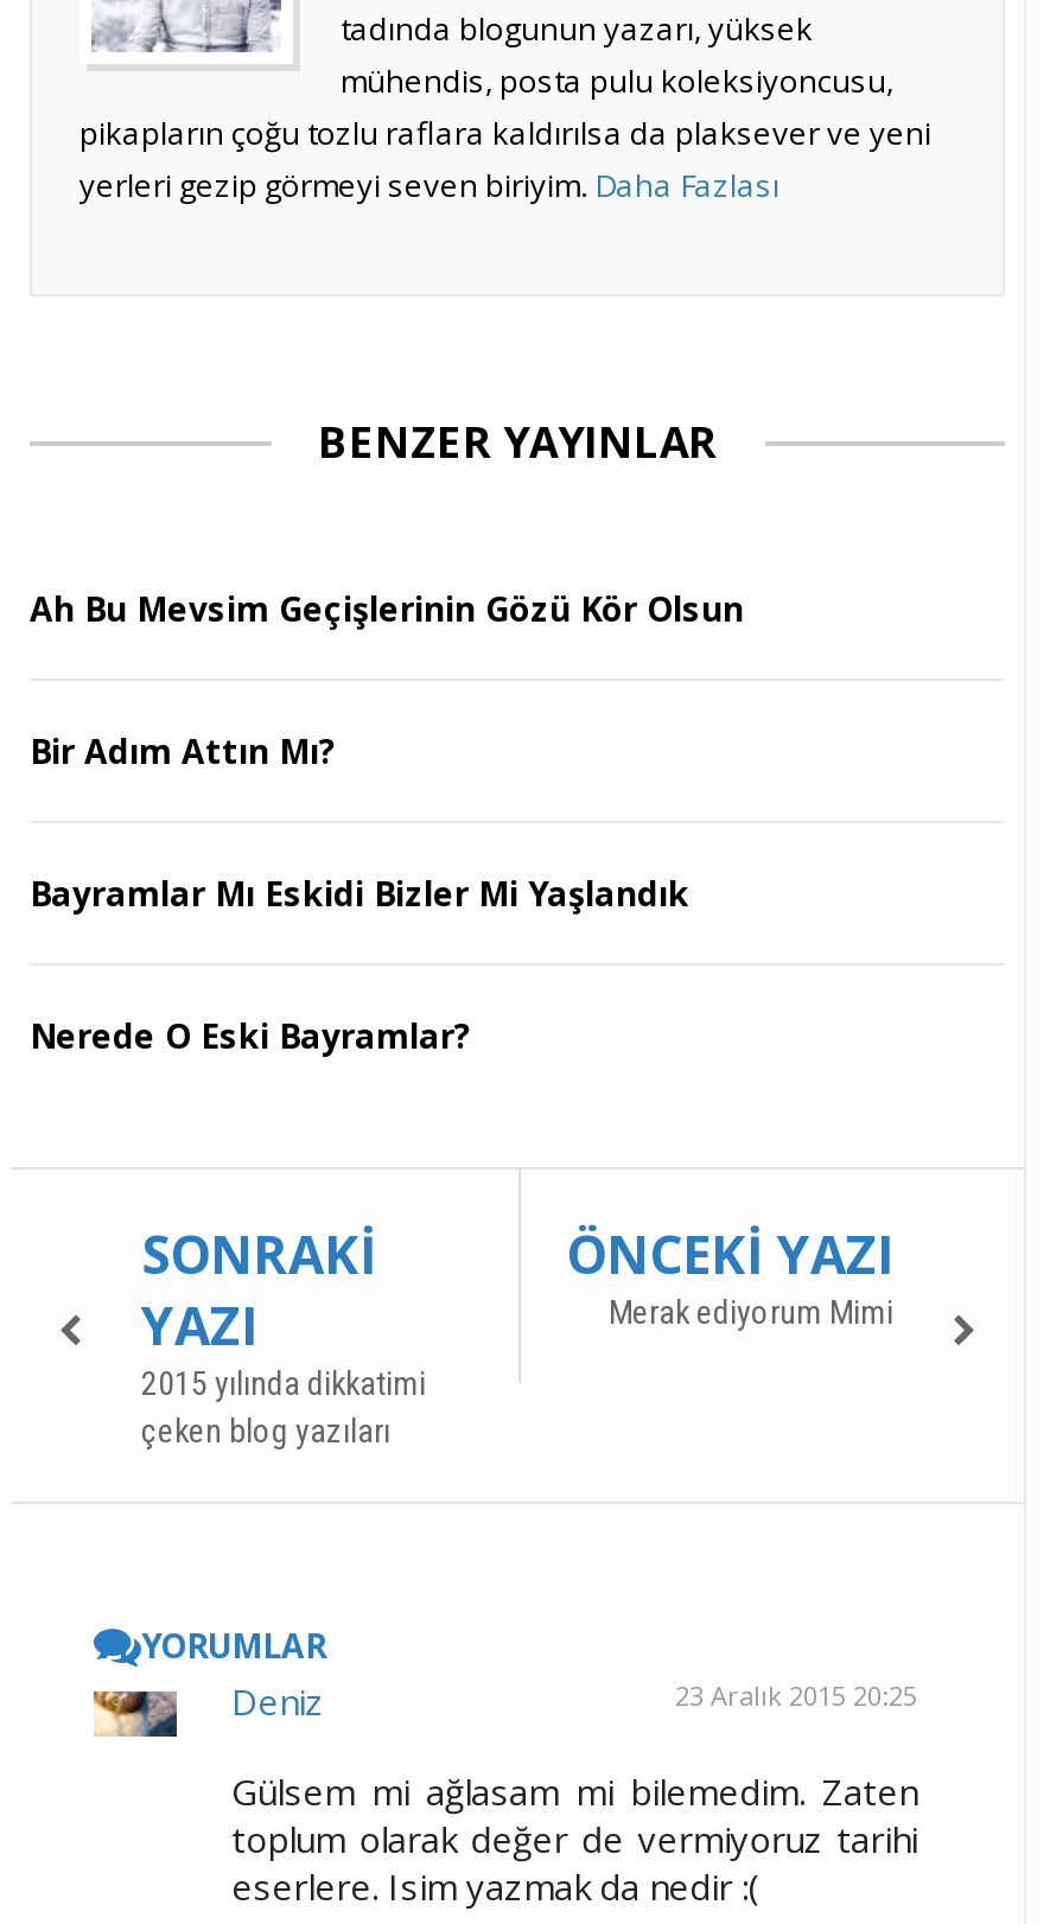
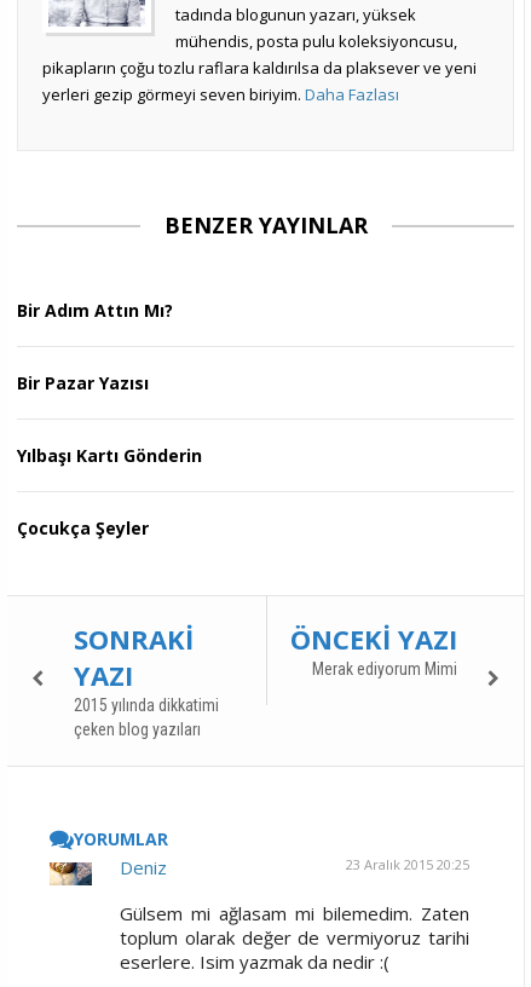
[30,585,744,630] Ah Bu Mevsim Geçişlerinin Gözü Kör Olsun -> none
moved [30,727,336,772] -> [17,298,173,321]: Bir Adım Attın Mı?
[30,870,689,1057] Bayramlar Mı Eskidi Bizler Mi Yaşlandık | Nerede O Eski Bayramlar? -> [17,371,202,539] Bir Pazar Yazısı | Yılbaşı Kartı Gönderin | Çocukça Şeyler

